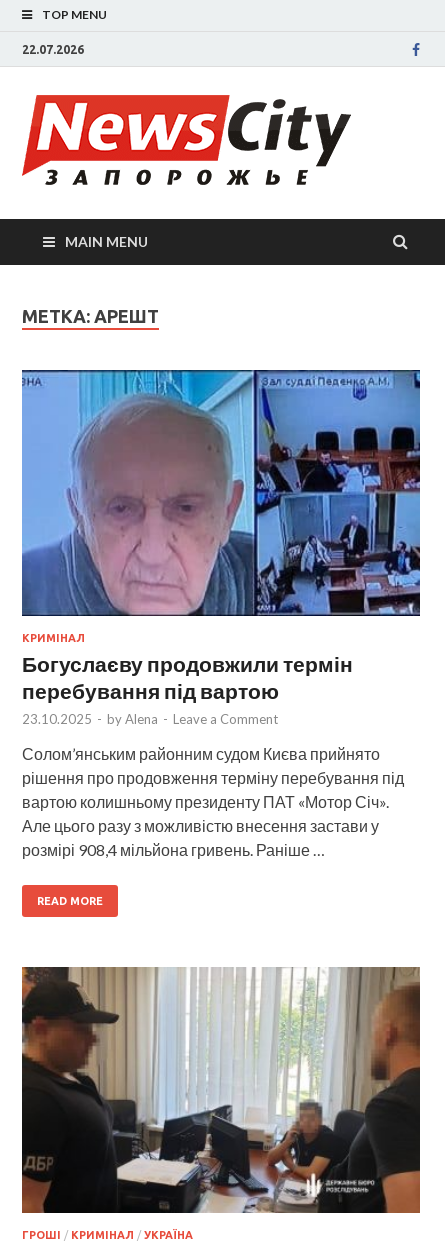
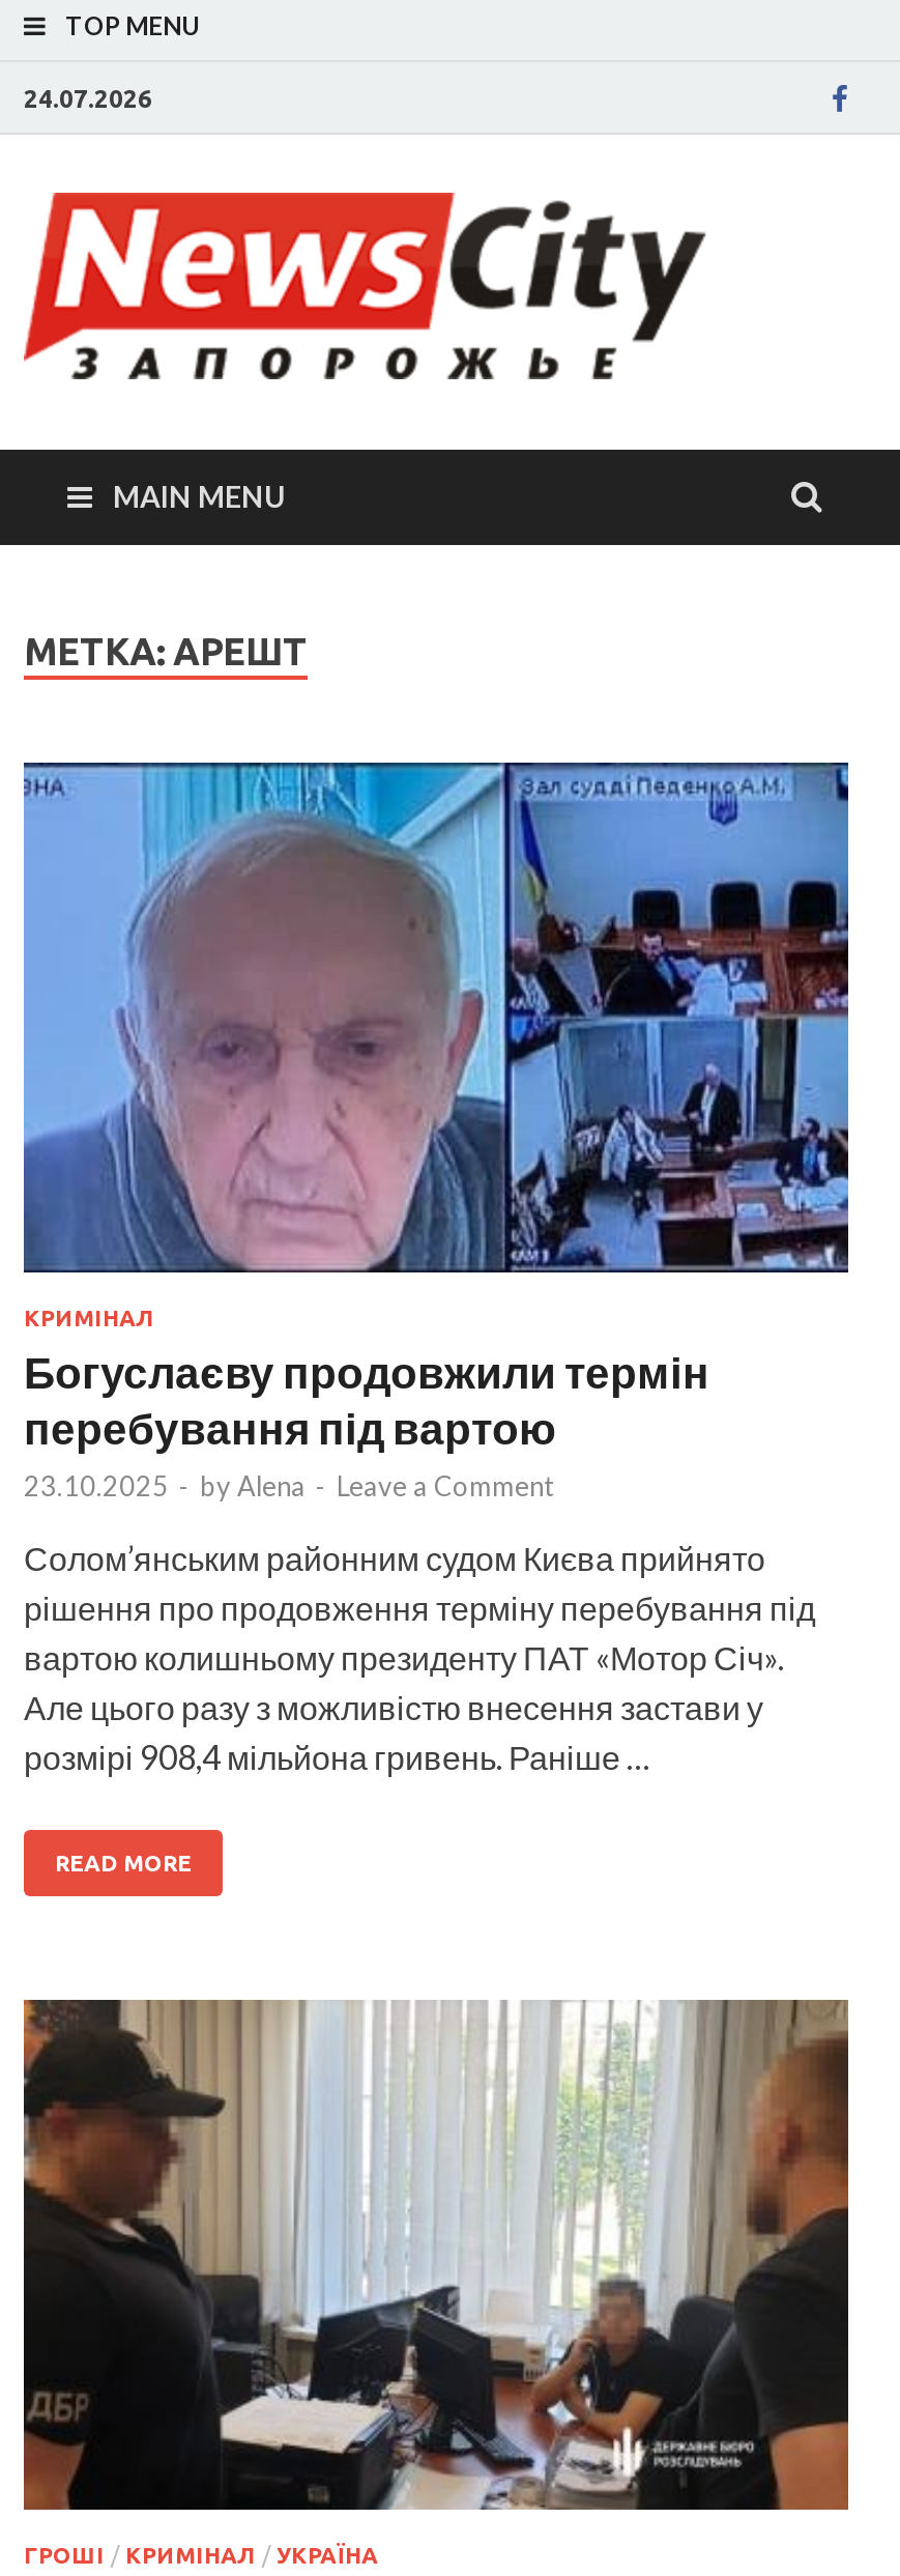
[22,42,84,55] 22.07.2026 -> [24,84,152,111] 24.07.2026

